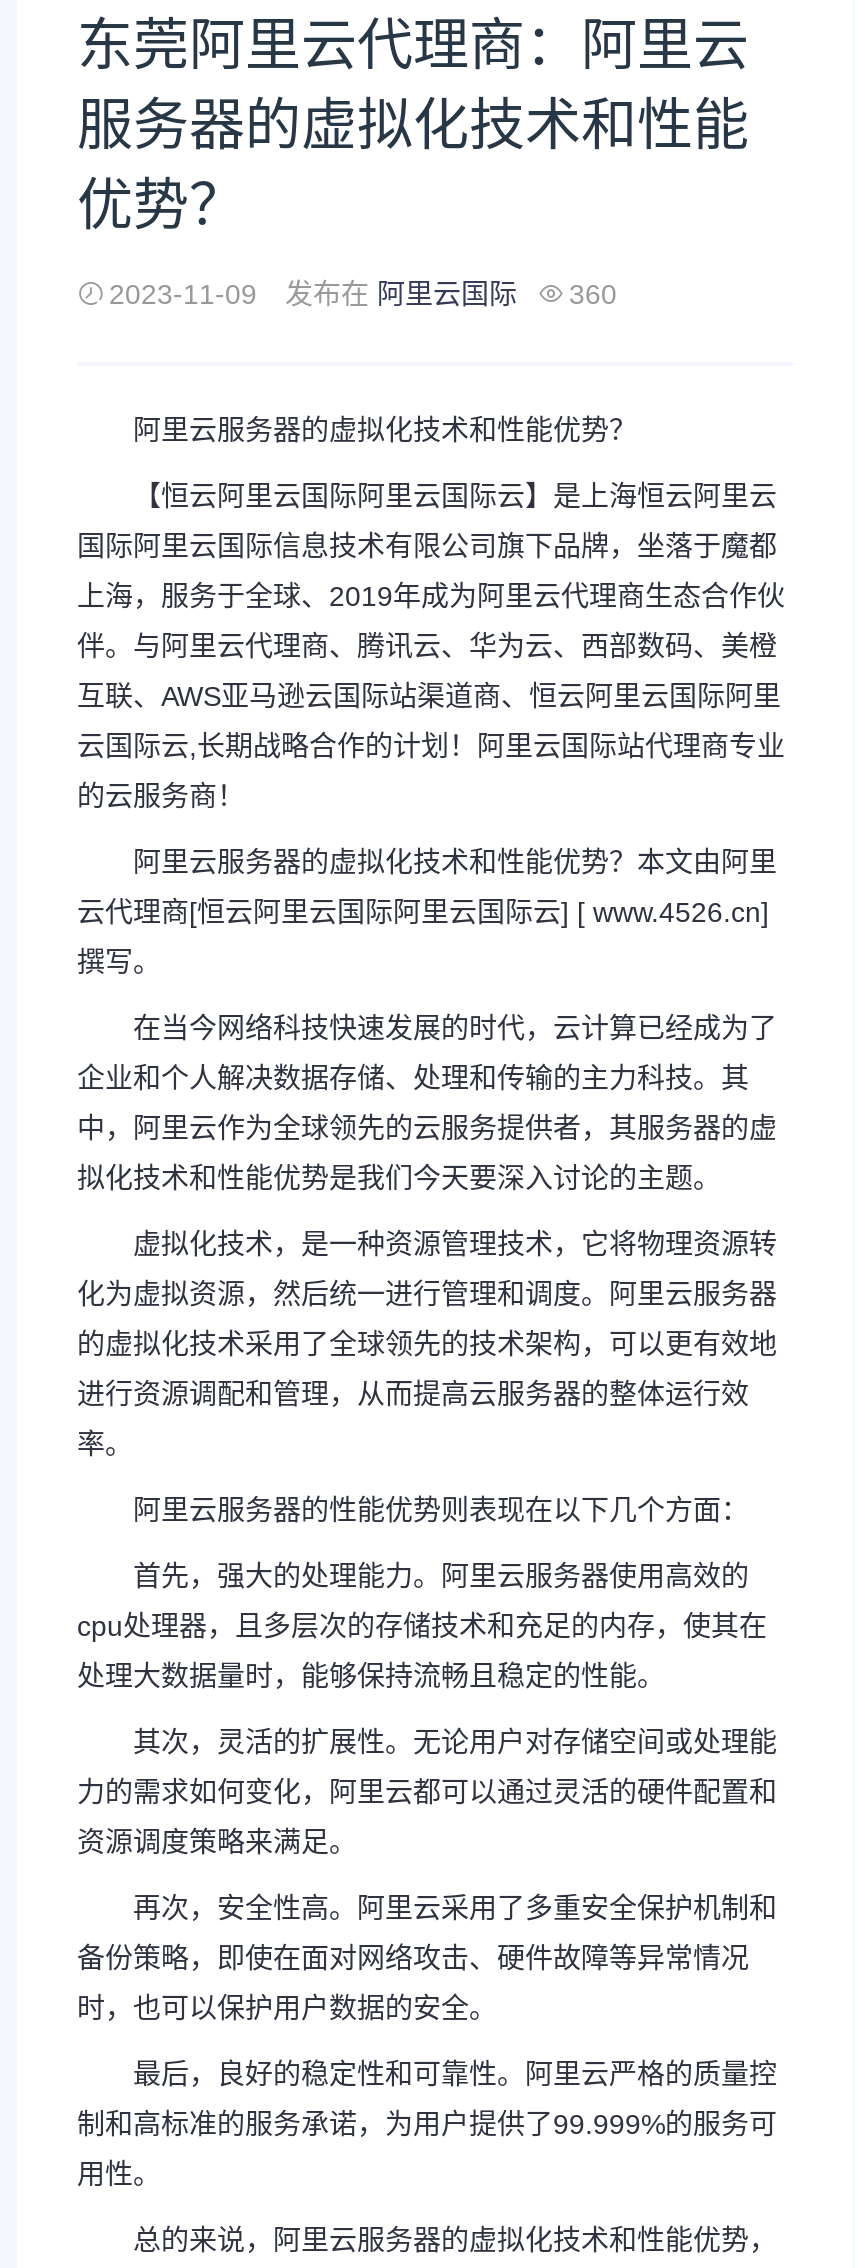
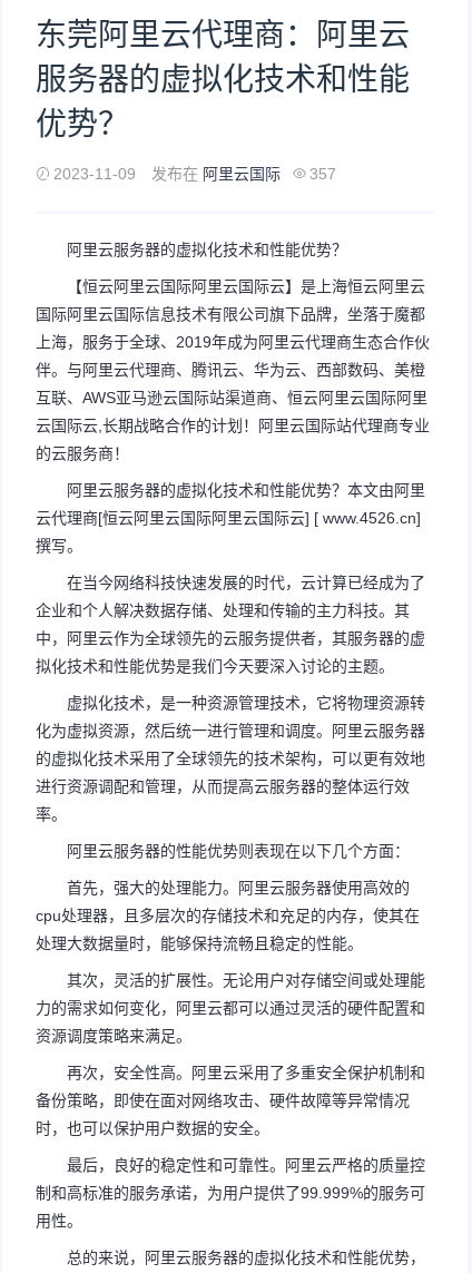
[109,278,617,310] 2023-11-09 发布在阿里云国际 360 -> [53,165,336,183] 2023-11-09 发布在阿里云国际 357

